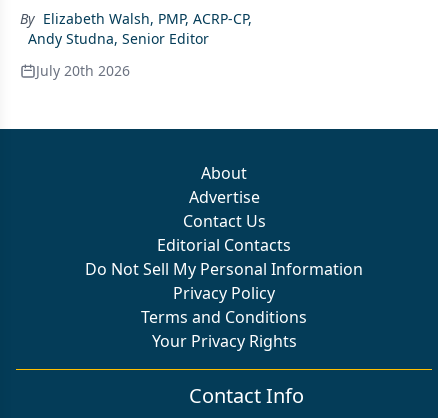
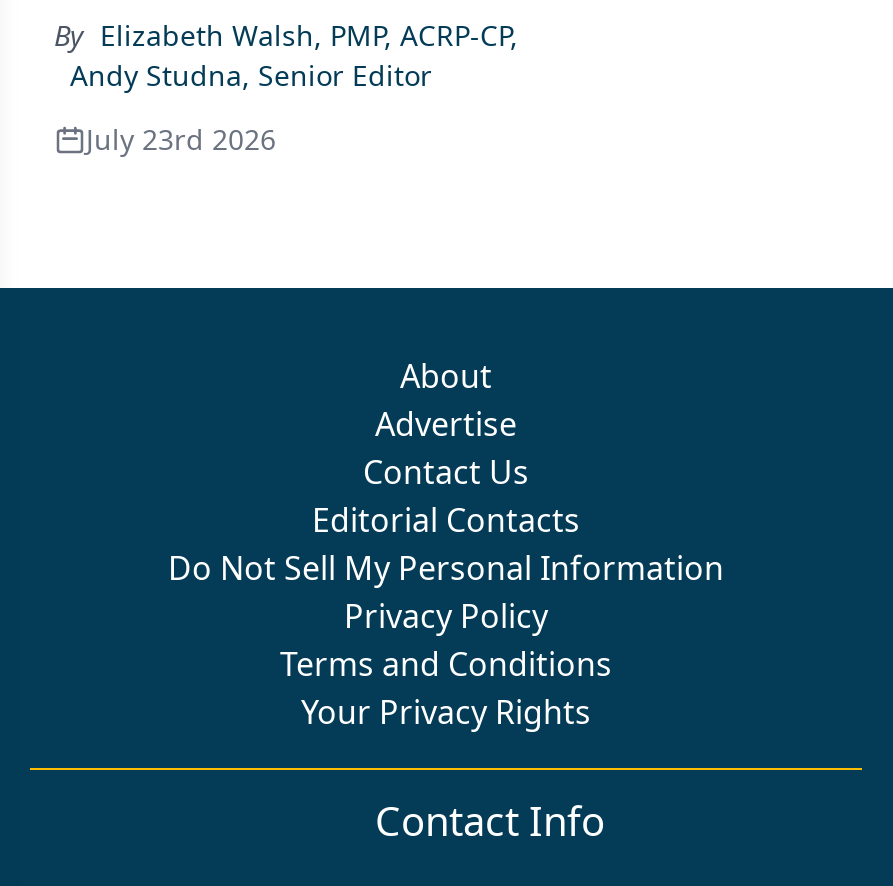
[36,61,130,80] July 20th 2026 -> [86,120,276,158] July 23rd 2026

